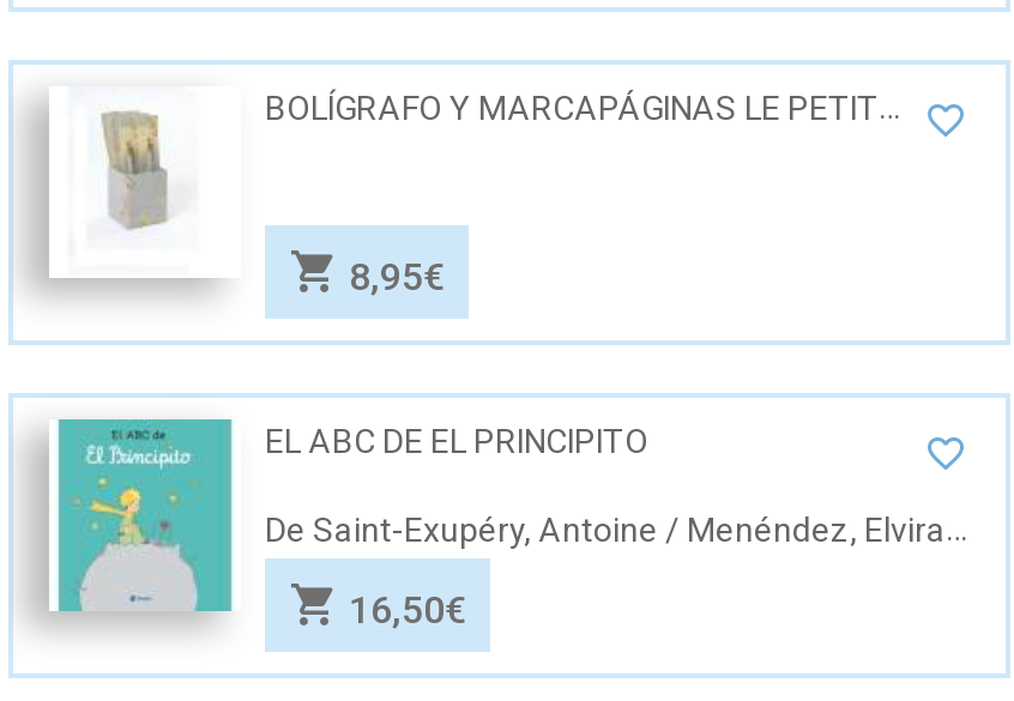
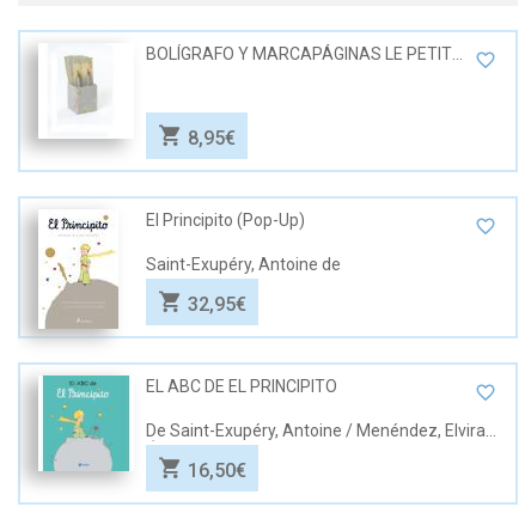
none -> [23,210,341,342] [image] | El Principito (Pop-Up) | Saint-Exupéry, Antoine de | 32,95€

